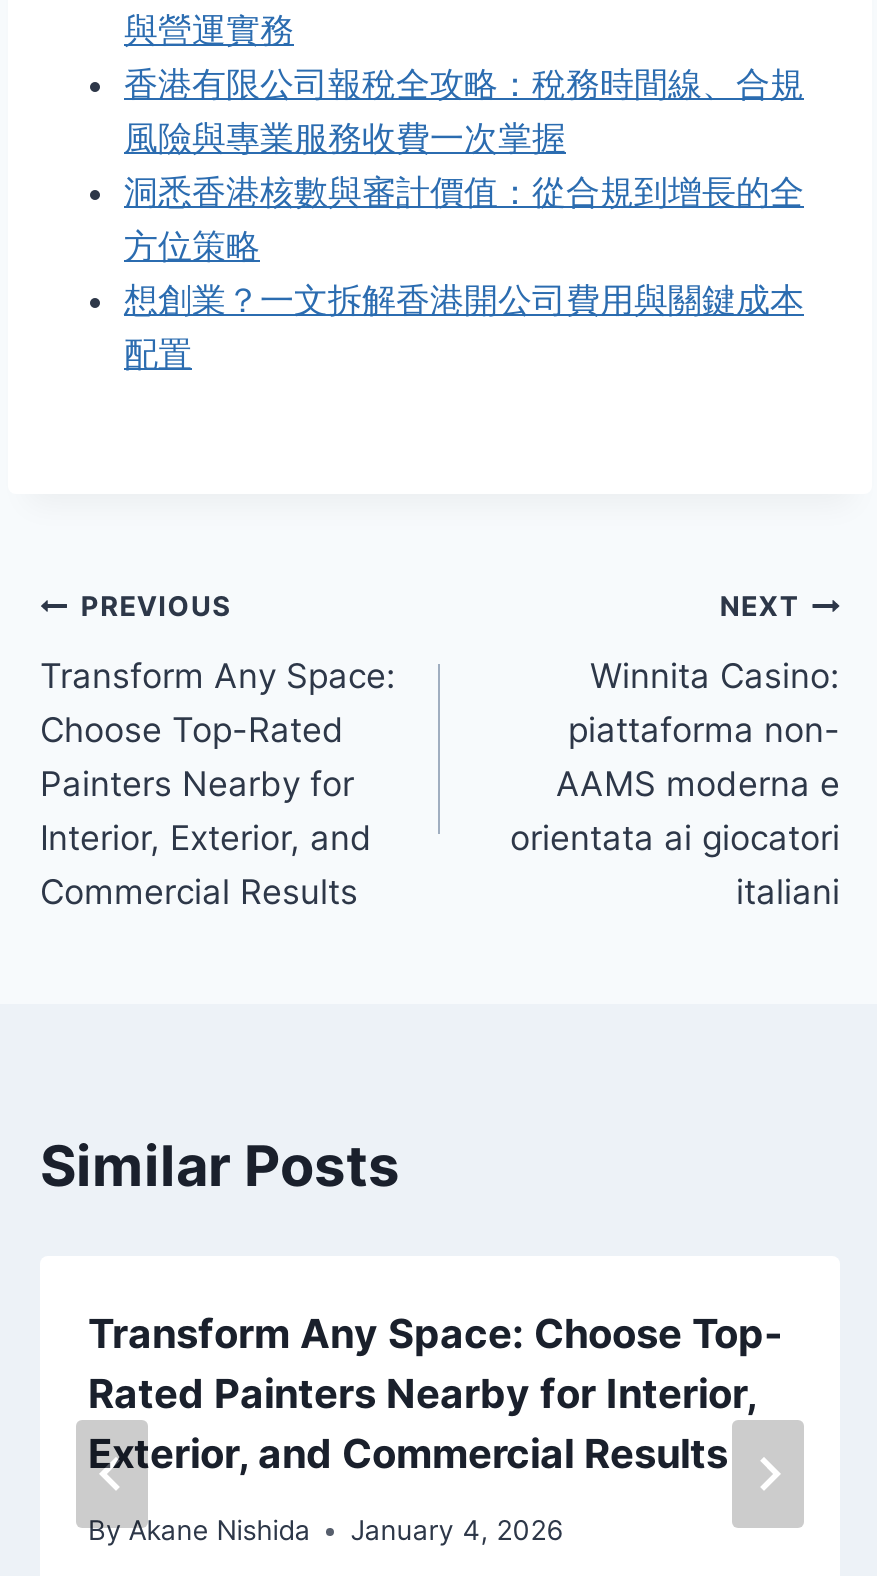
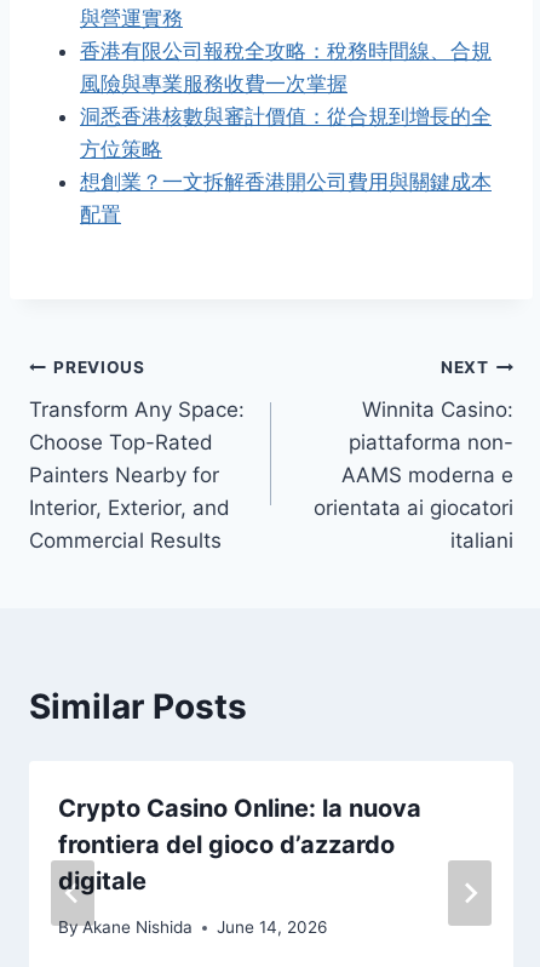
[88,1309,782,1477] Transform Any Space: Choose Top- | Rated Painters Nearby for Interior, | Exterior, and Commercial Results -> [58,793,421,895] Crypto Casino Online: la nuova | frontiera del gioco d’azzardo | digitale
[88,1514,562,1546] By Akane Nishida January 4, 2026 -> [58,917,327,937] By Akane Nishida June 14, 2026

